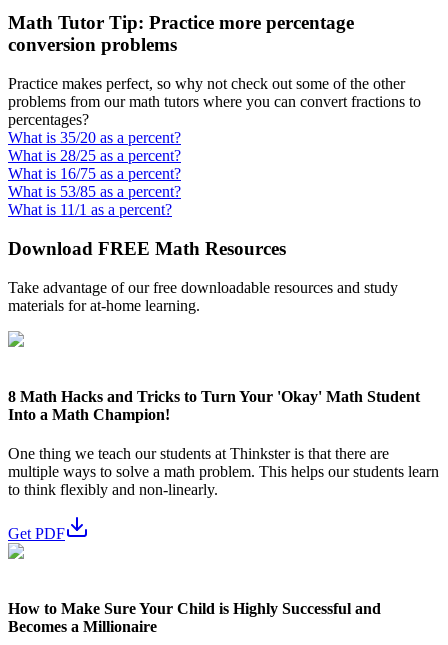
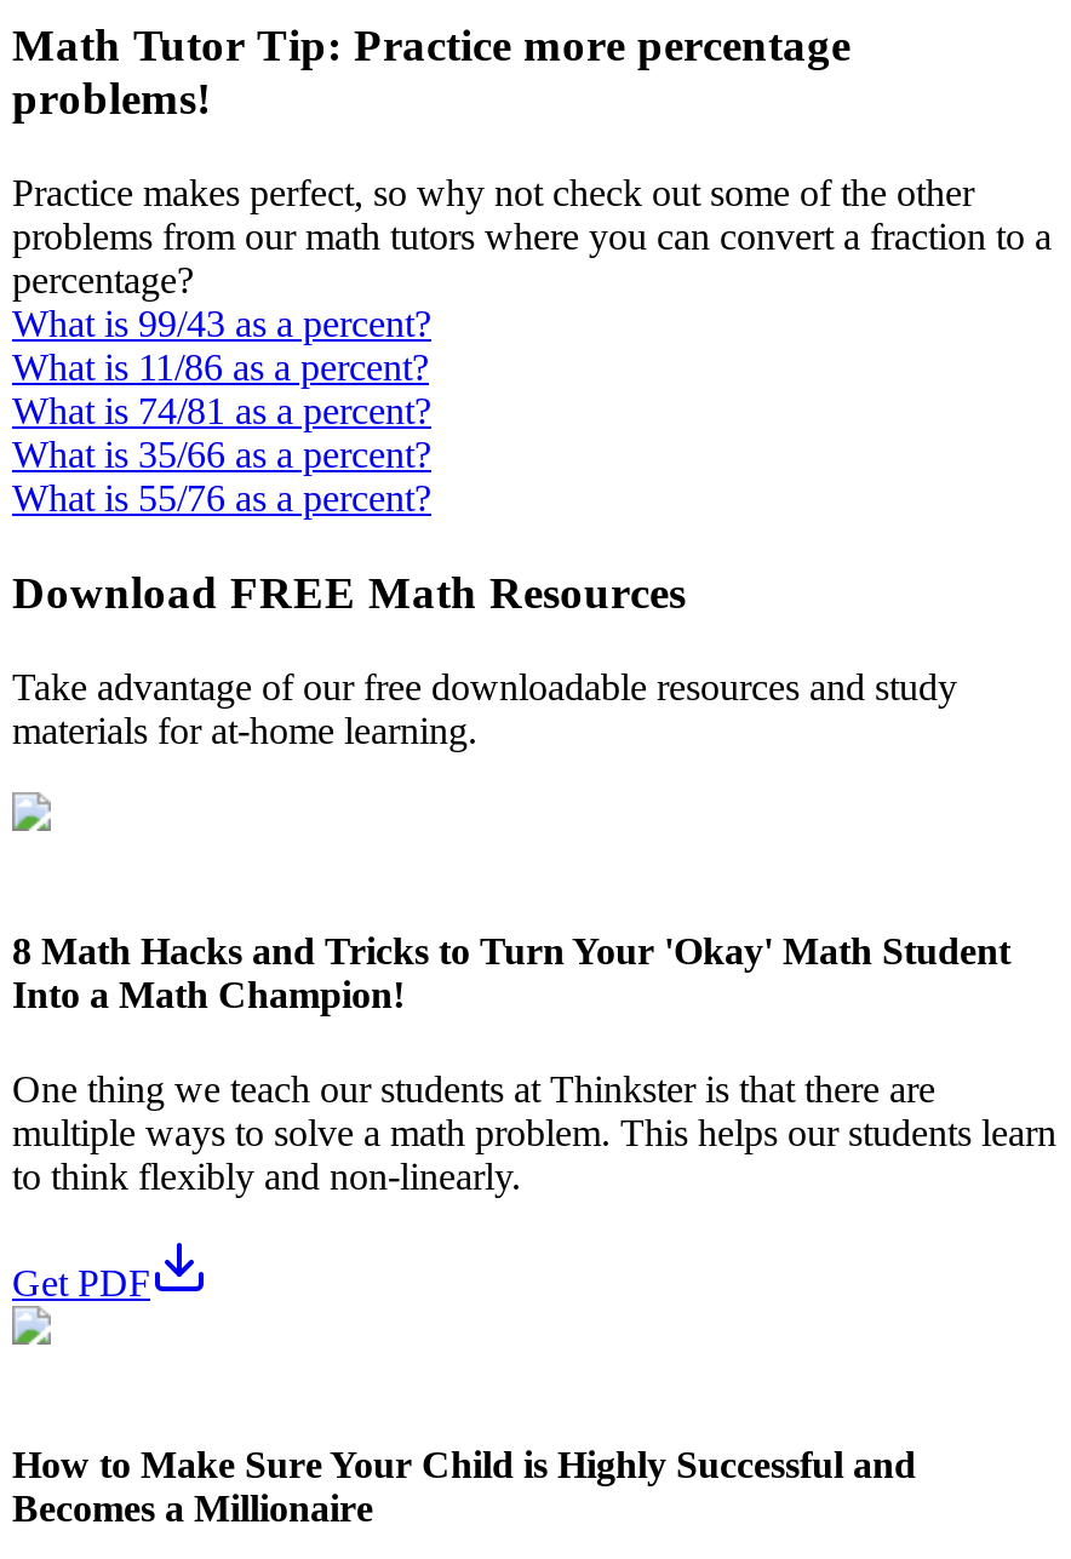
[8,34,177,55] conversion problems -> [12,74,211,125] problems!
[8,93,421,218] problems from our math tutors where you can convert fractions to | percentages? | What is 35/20 as a percent? | What is 28/25 as a percent? | What is 16/75 as a percent? | What is 53/85 as a percent? | What is 11/1 as a percent? -> [12,216,1052,519] problems from our math tutors where you can convert a fraction to a | percentage? | What is 99/43 as a percent? | What is 11/86 as a percent? | What is 74/81 as a percent? | What is 35/66 as a percent? | What is 55/76 as a percent?

